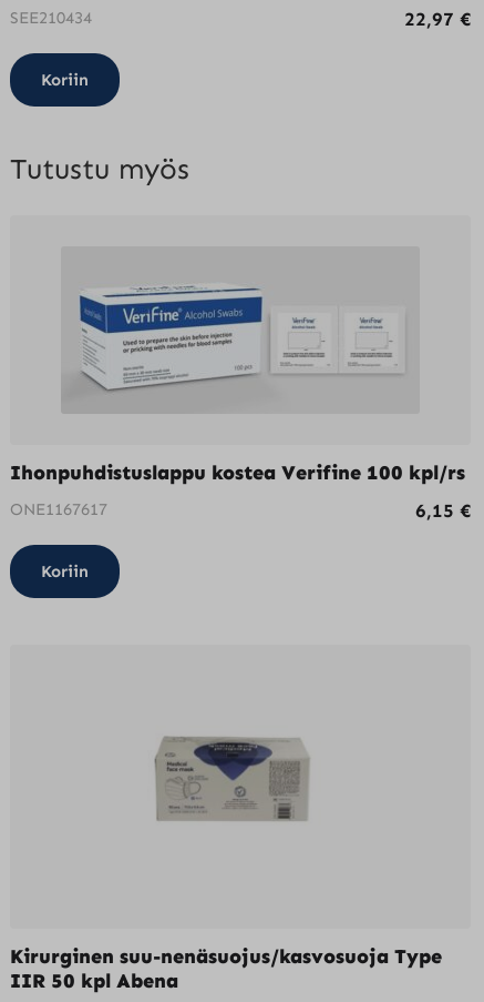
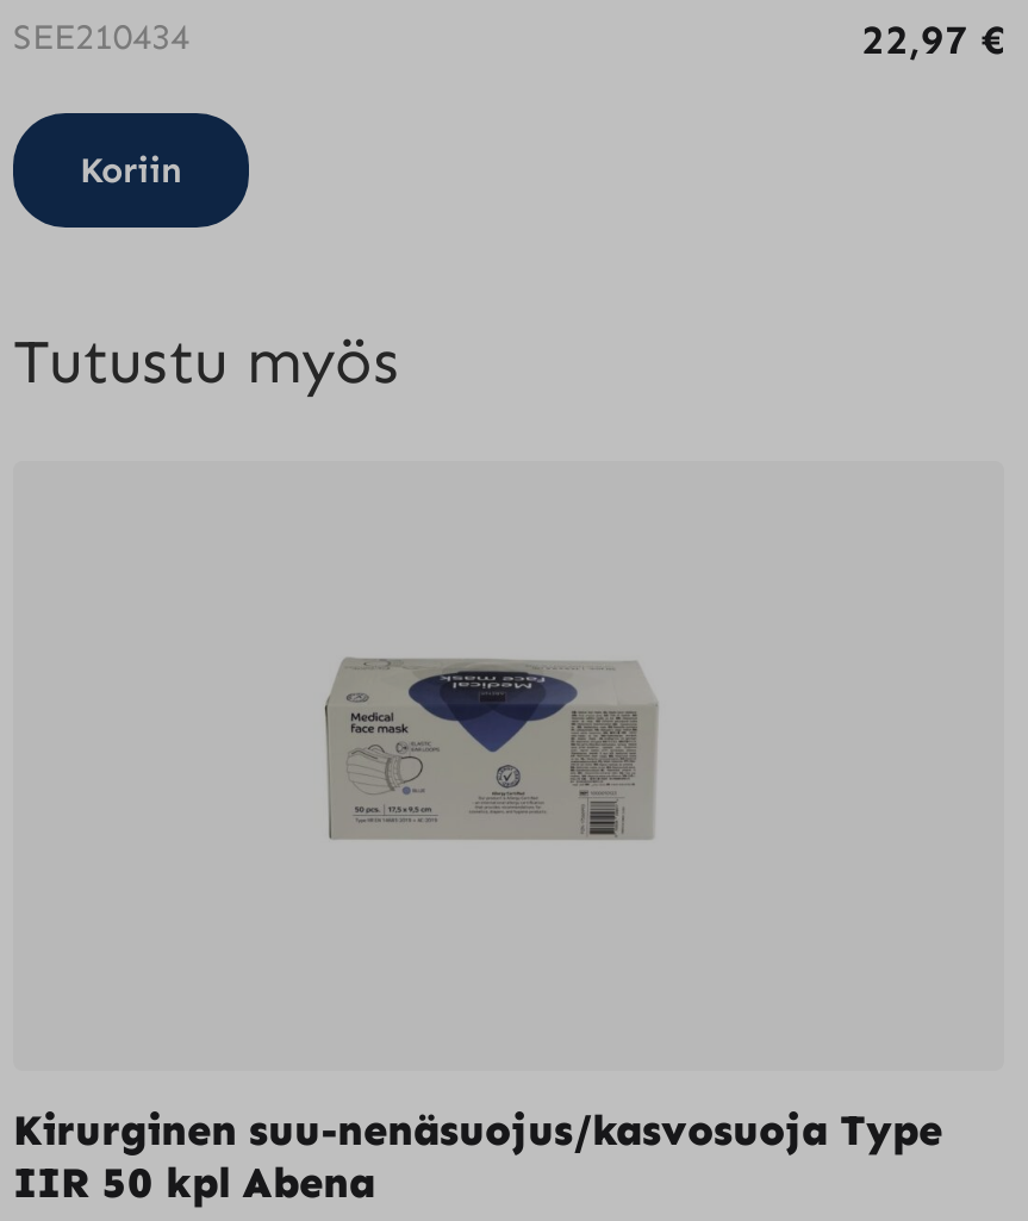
[62,285,405,413] [image] -> none
[10,461,471,582] Ihonpuhdistuslappu kostea Verifine 100 kpl/rs | ONE1167617 | 6,15 € | Koriin -> none

